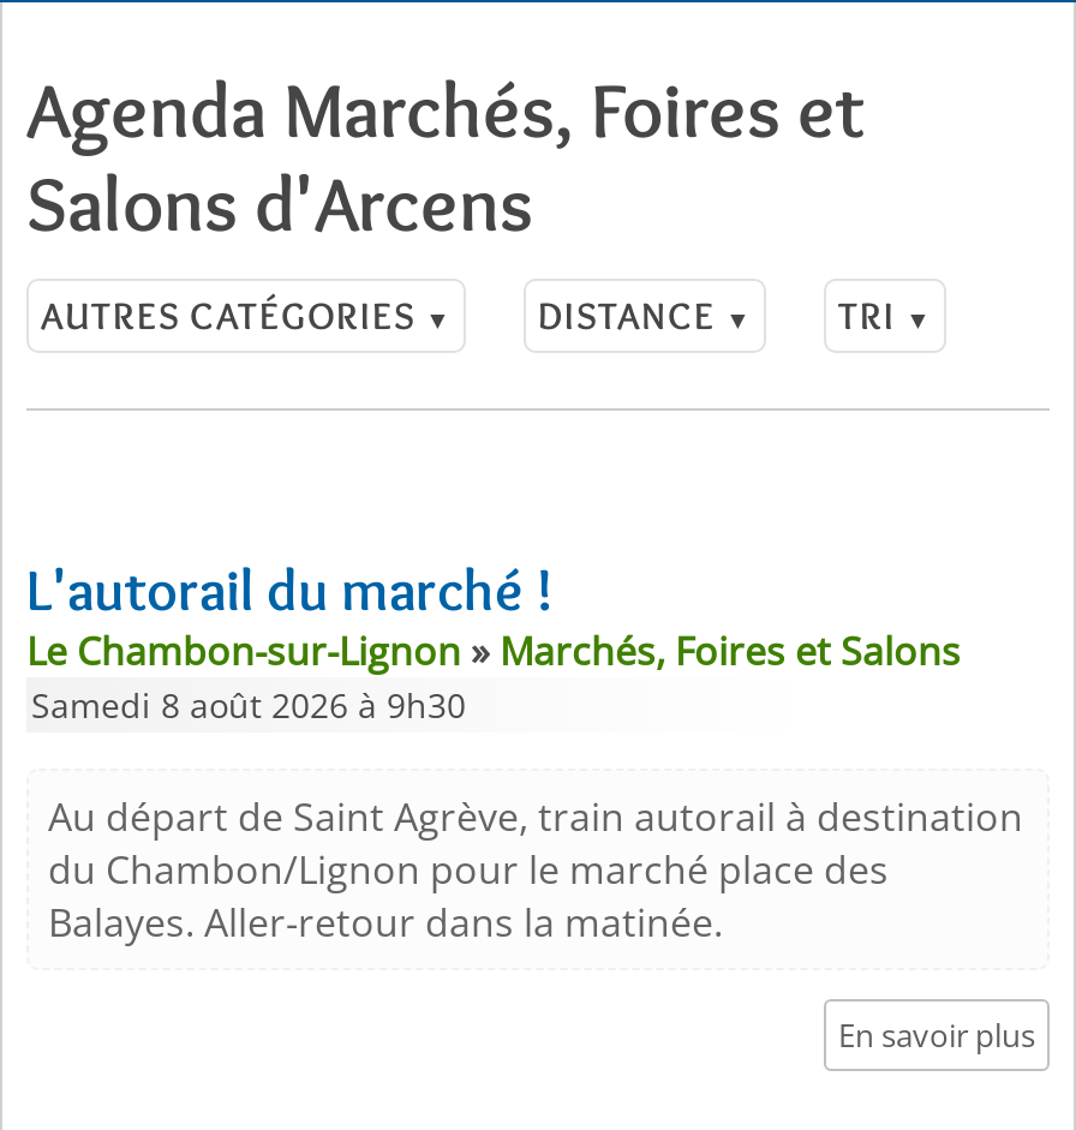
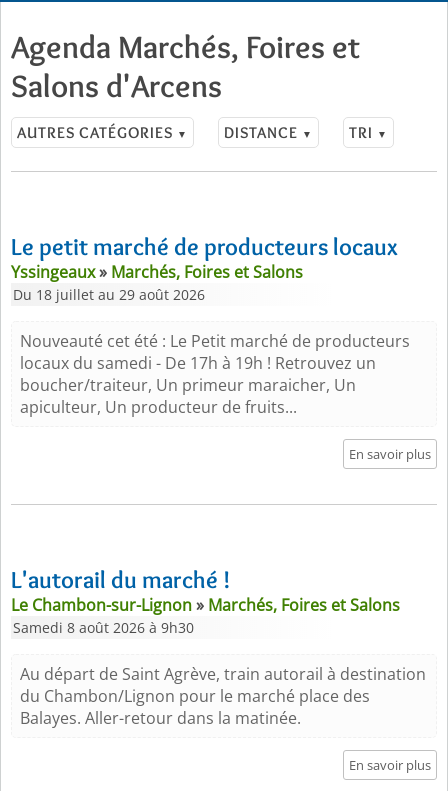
none -> [11,232,431,463] Le petit marché de producteurs locaux | Yssingeaux » Marchés, Foires et Salons | Du 18 juillet au 29 août 2026 | Nouveauté cet été : Le Petit marché de producteurs | locaux du samedi - De 17h à 19h ! Retrouvez un | boucher/traiteur, Un primeur maraicher, Un | apiculteur, Un producteur de fruits... | En savoir plus

